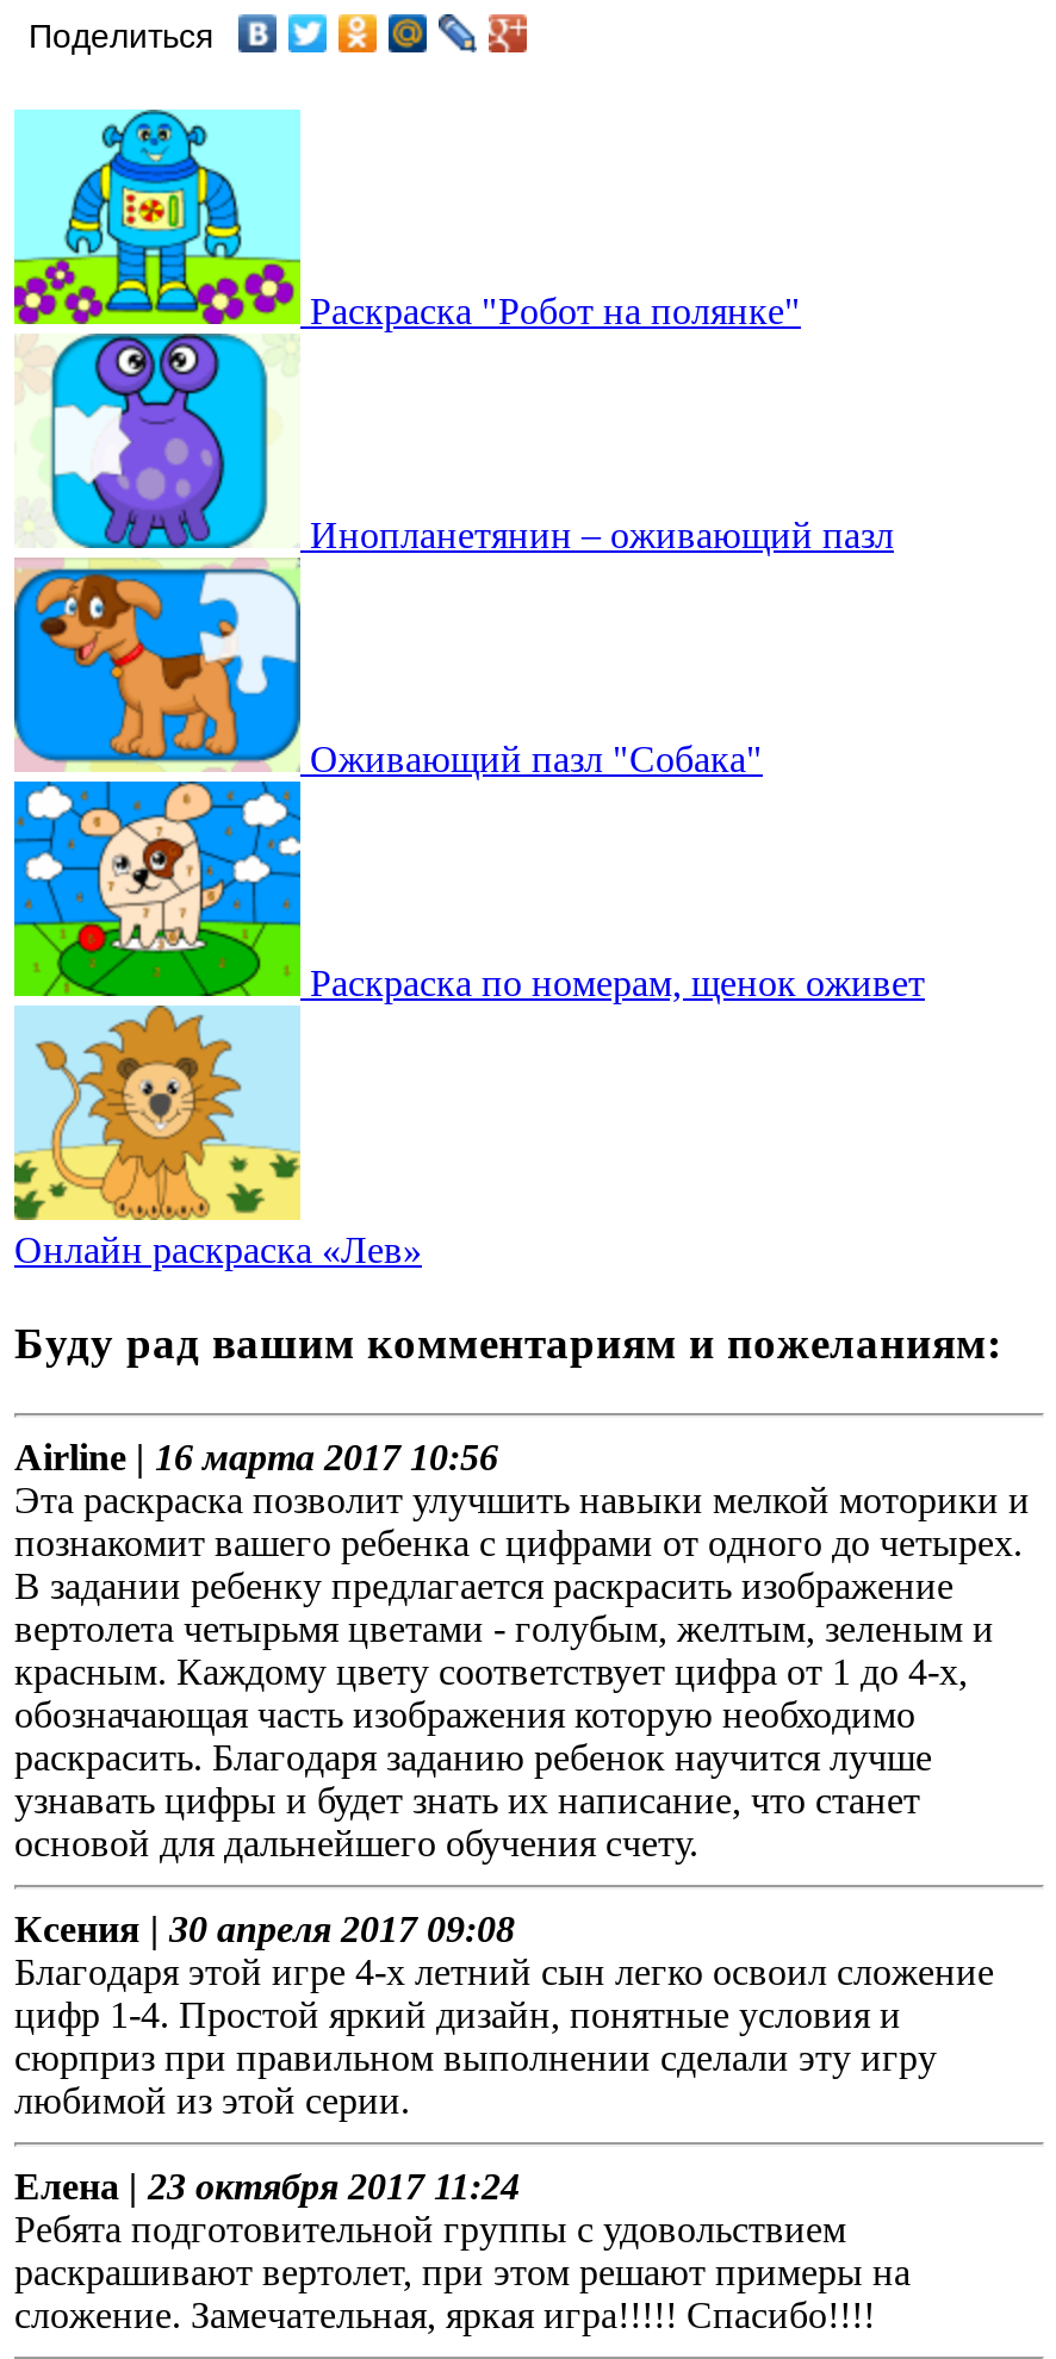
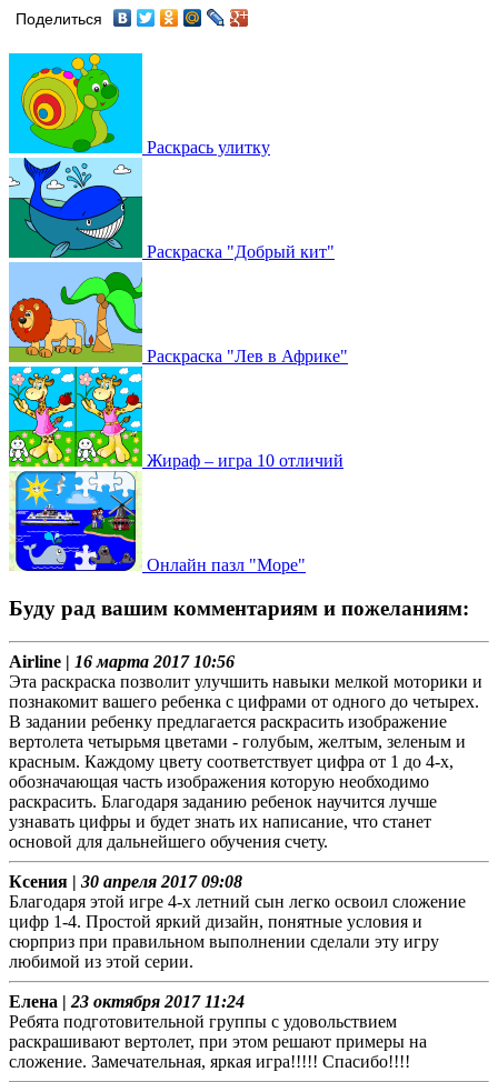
[12,107,801,1210] [image] | Раскраска "Робот на полянке" -> [8,52,270,547] [image] | Раскрась улитку
[300,514,894,555] Инопланетянин – оживающий пазл -> [142,242,335,261] Раскраска "Добрый кит"
[300,738,763,779] Оживающий пазл "Собака" -> [142,346,348,365] Раскраска "Лев в Африке"
[300,962,925,1003] Раскраска по номерам, щенок оживет -> [142,451,343,470] Жираф – игра 10 отличий
[14,1229,422,1270] Онлайн раскраска «Лев» -> [142,555,306,574] Онлайн пазл "Море"

